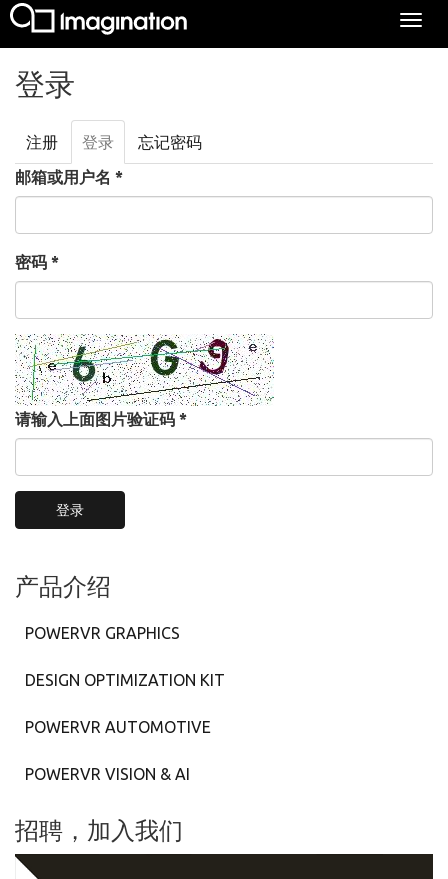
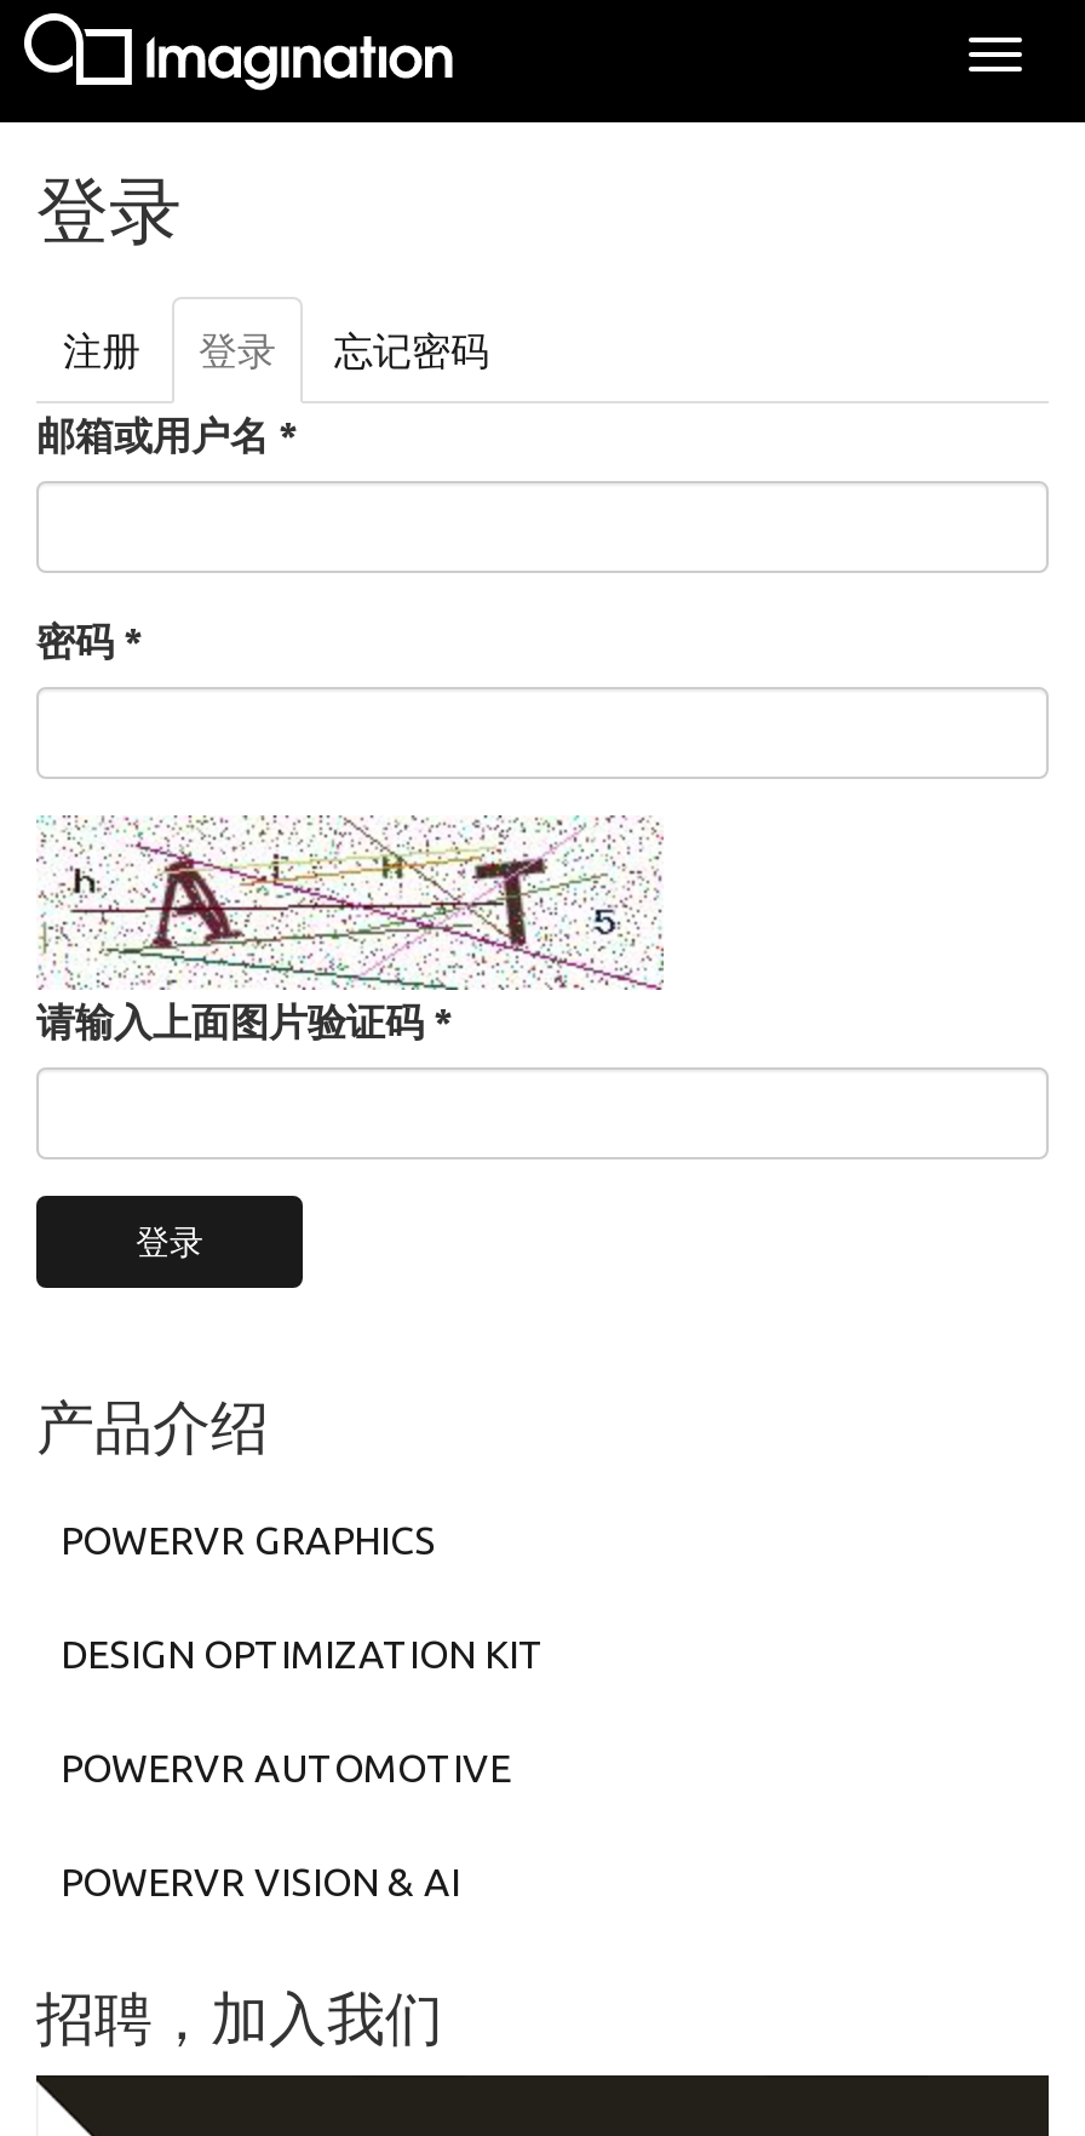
[15,335,274,406] [image] -> [39,815,664,992] [image]

